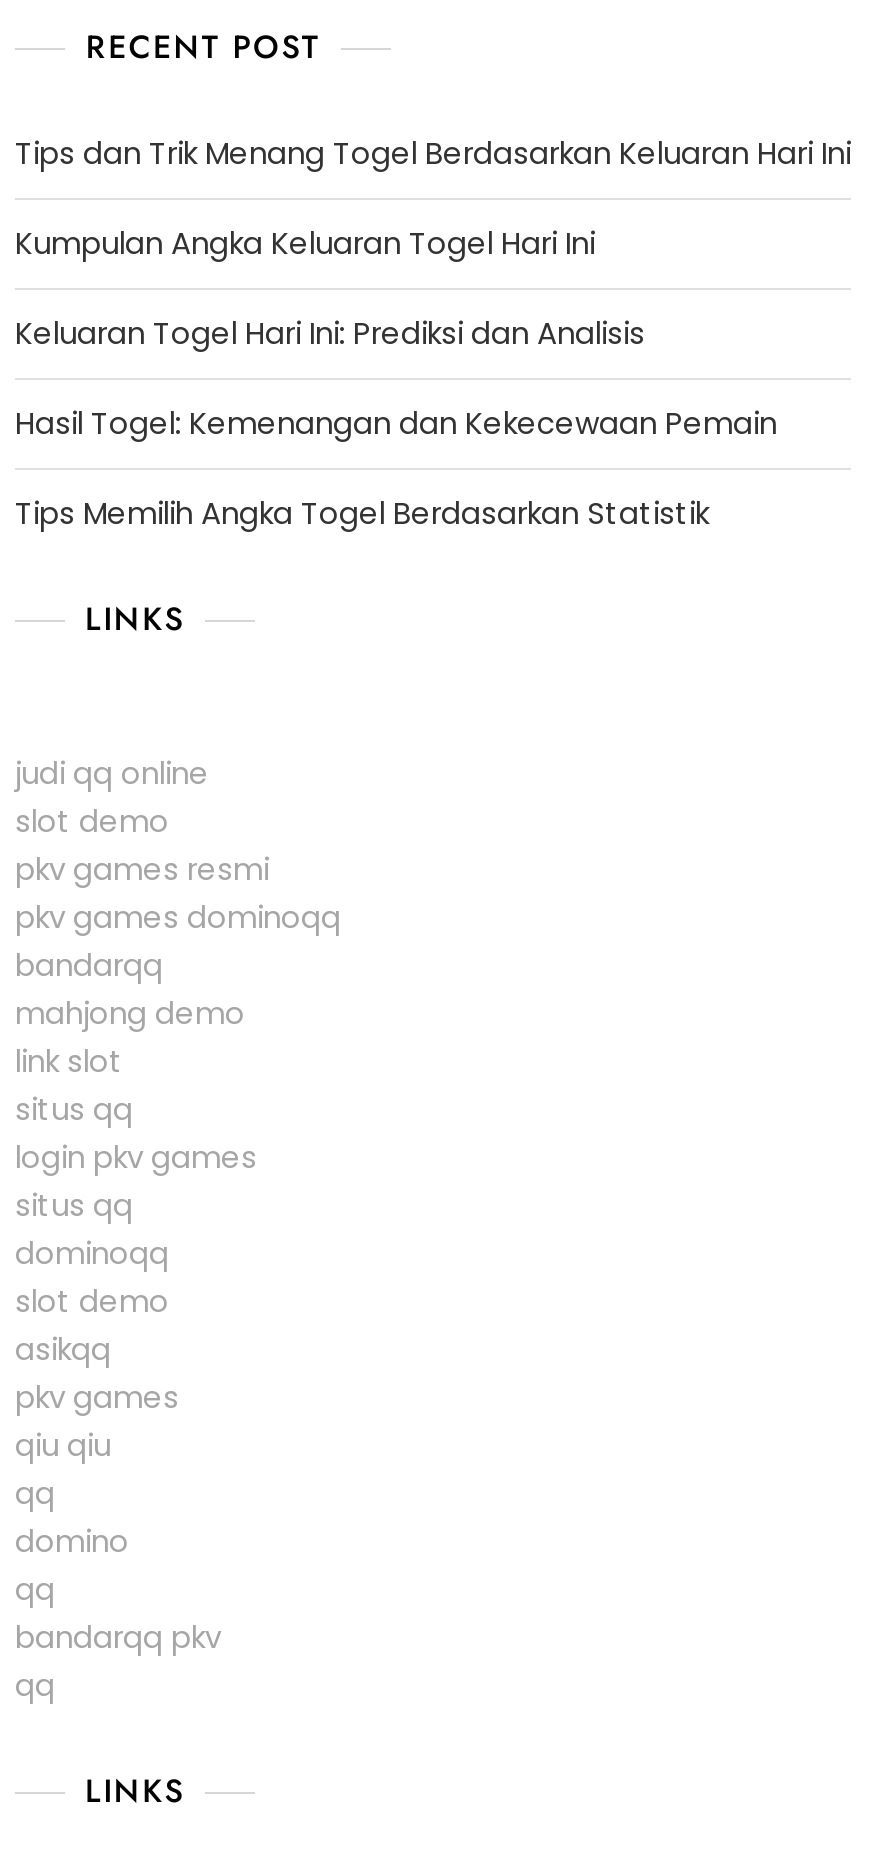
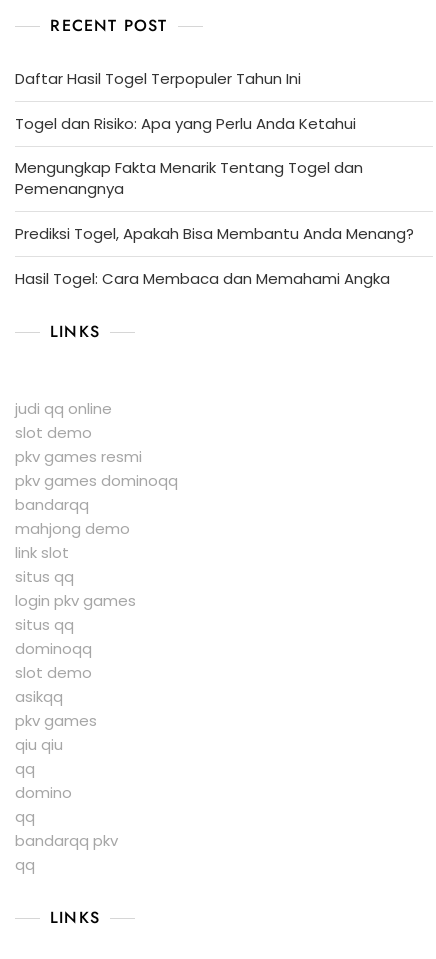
[15,132,851,174] Tips dan Trik Menang Togel Berdasarkan Keluaran Hari Ini -> [15,68,301,89] Daftar Hasil Togel Terpopuler Tahun Ini
[15,222,595,264] Kumpulan Angka Keluaran Togel Hari Ini -> [15,113,356,134] Togel dan Risiko: Apa yang Perlu Anda Ketahui
[15,312,645,354] Keluaran Togel Hari Ini: Prediksi dan Analisis -> [15,157,363,199] Mengungkap Fakta Menarik Tentang Togel dan | Pemenangnya
[15,402,777,444] Hasil Togel: Kemenangan dan Kekecewaan Pemain -> [15,223,414,244] Prediksi Togel, Apakah Bisa Membantu Anda Menang?
[15,492,709,534] Tips Memilih Angka Togel Berdasarkan Statistik -> [15,268,390,289] Hasil Togel: Cara Membaca dan Memahami Angka

